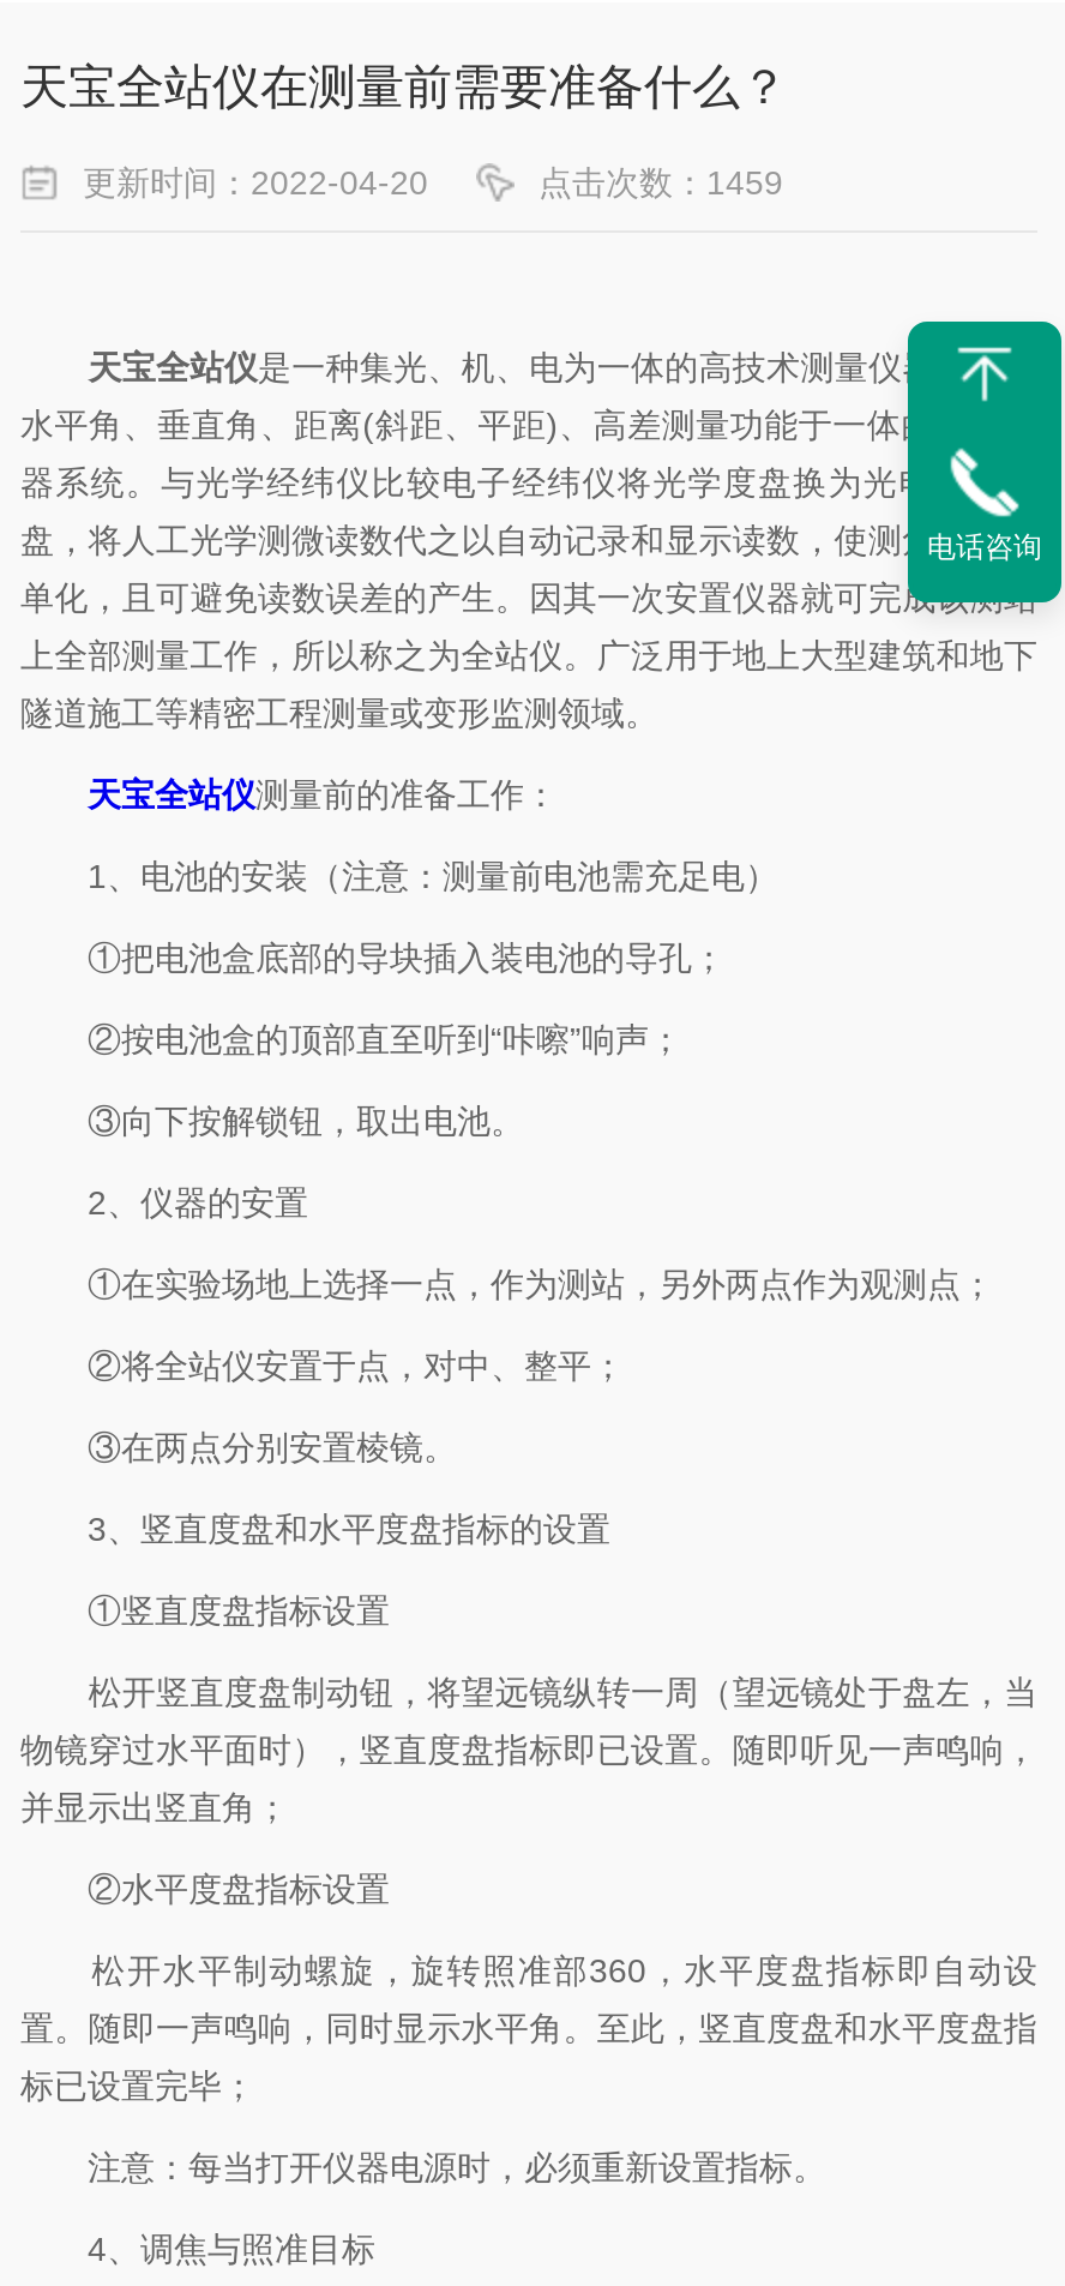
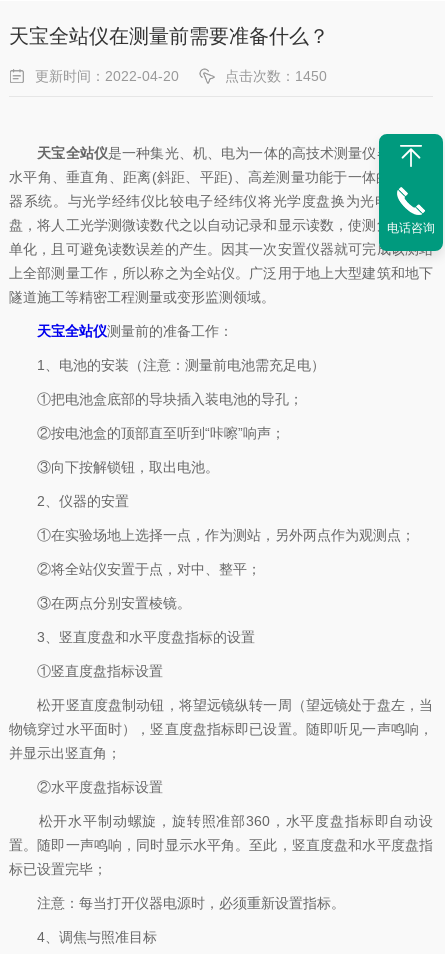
[538,163,783,202] 点击次数：1459 -> [225,68,327,84] 点击次数：1450

